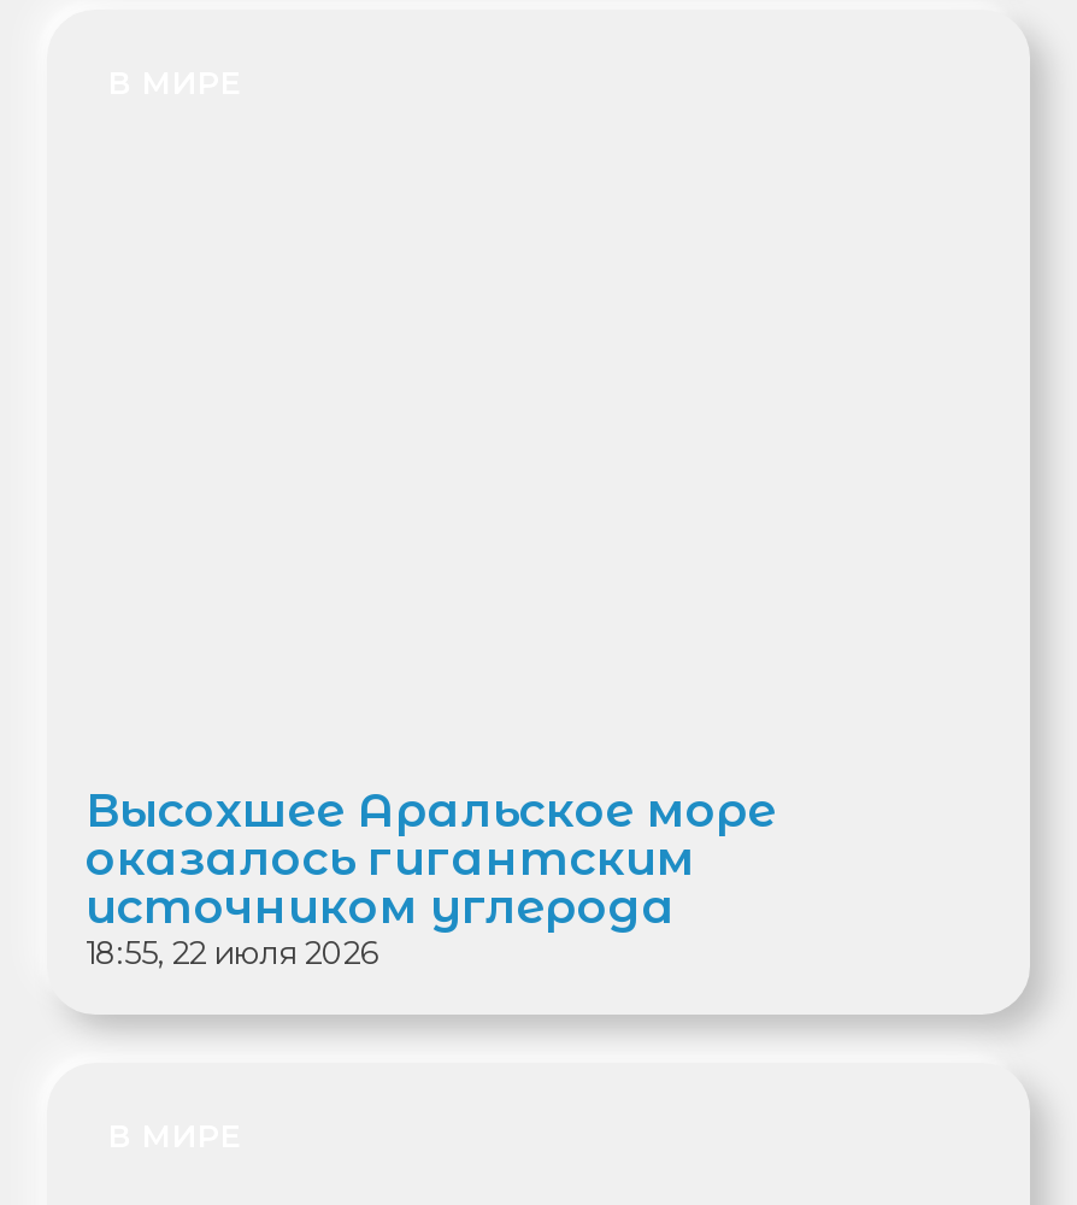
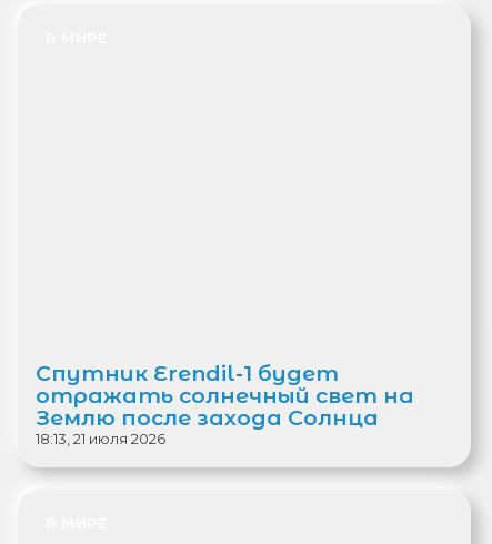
[86,781,777,971] Высохшее Аральское море | оказалось гигантским | источником углерода | 18:55, 22 июля 2026 -> [36,360,414,448] Спутник Erendil-1 будет | отражать солнечный свет на | Землю после захода Солнца | 18:13, 21 июля 2026

